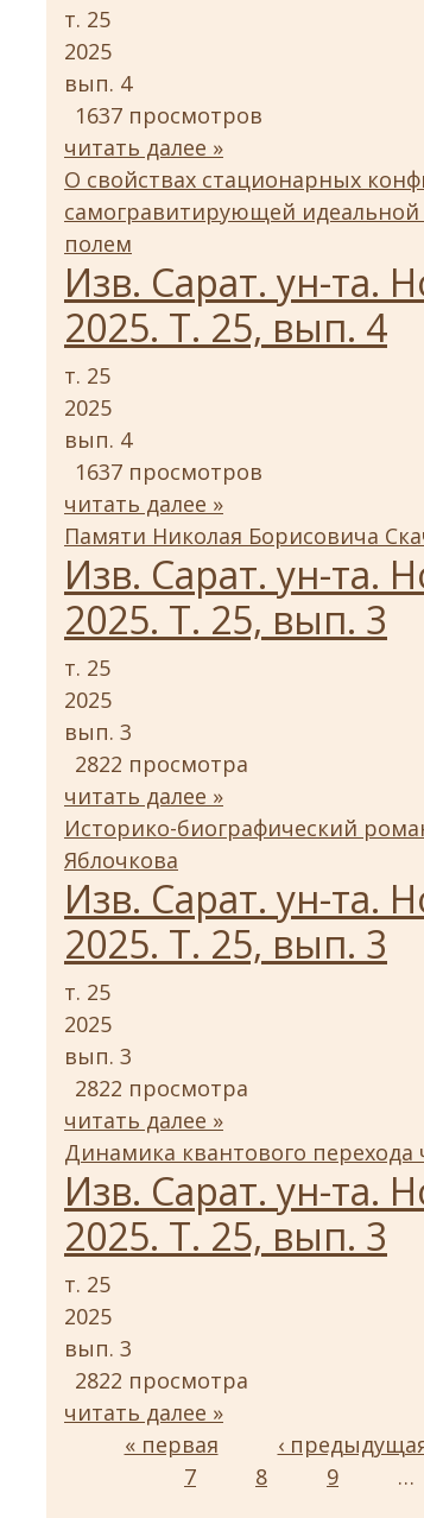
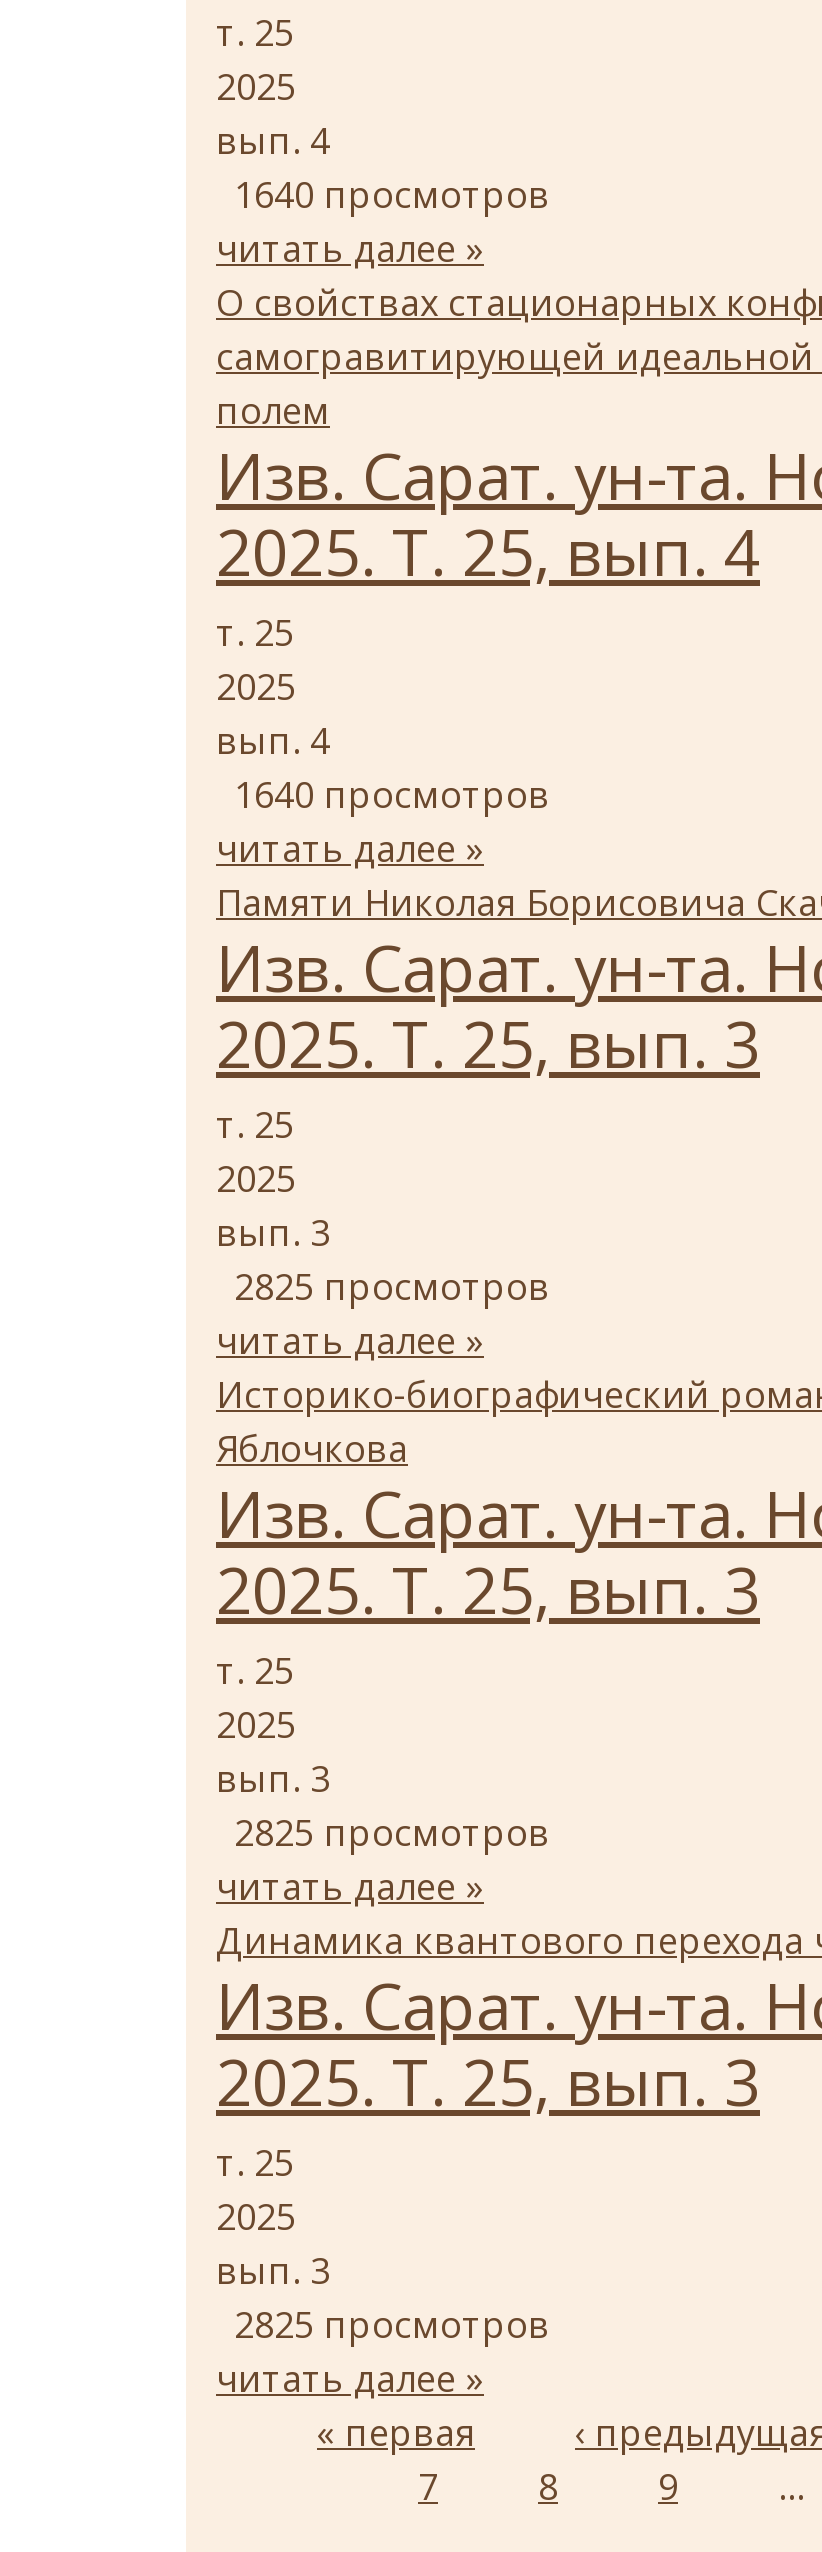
[75,101,262,130] 1637 просмотров -> [234,171,550,219] 1640 просмотров
[75,458,262,486] 1637 просмотров -> [234,771,550,819] 1640 просмотров
[75,750,248,778] 2822 просмотра -> [234,1263,550,1311] 2825 просмотров
[75,1074,248,1103] 2822 просмотра -> [234,1809,550,1857] 2825 просмотров
[75,1366,248,1395] 2822 просмотра -> [234,2301,550,2349] 2825 просмотров

